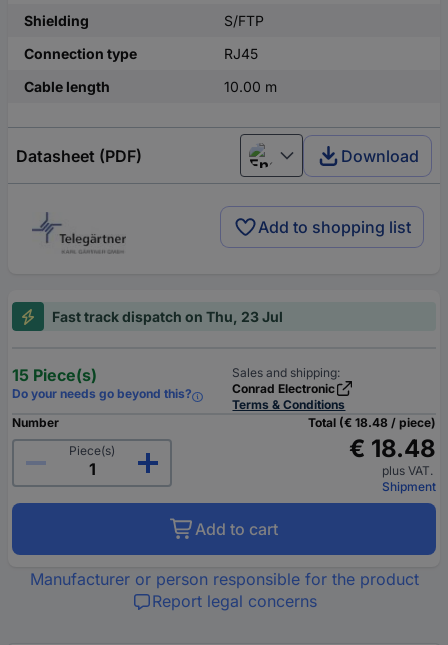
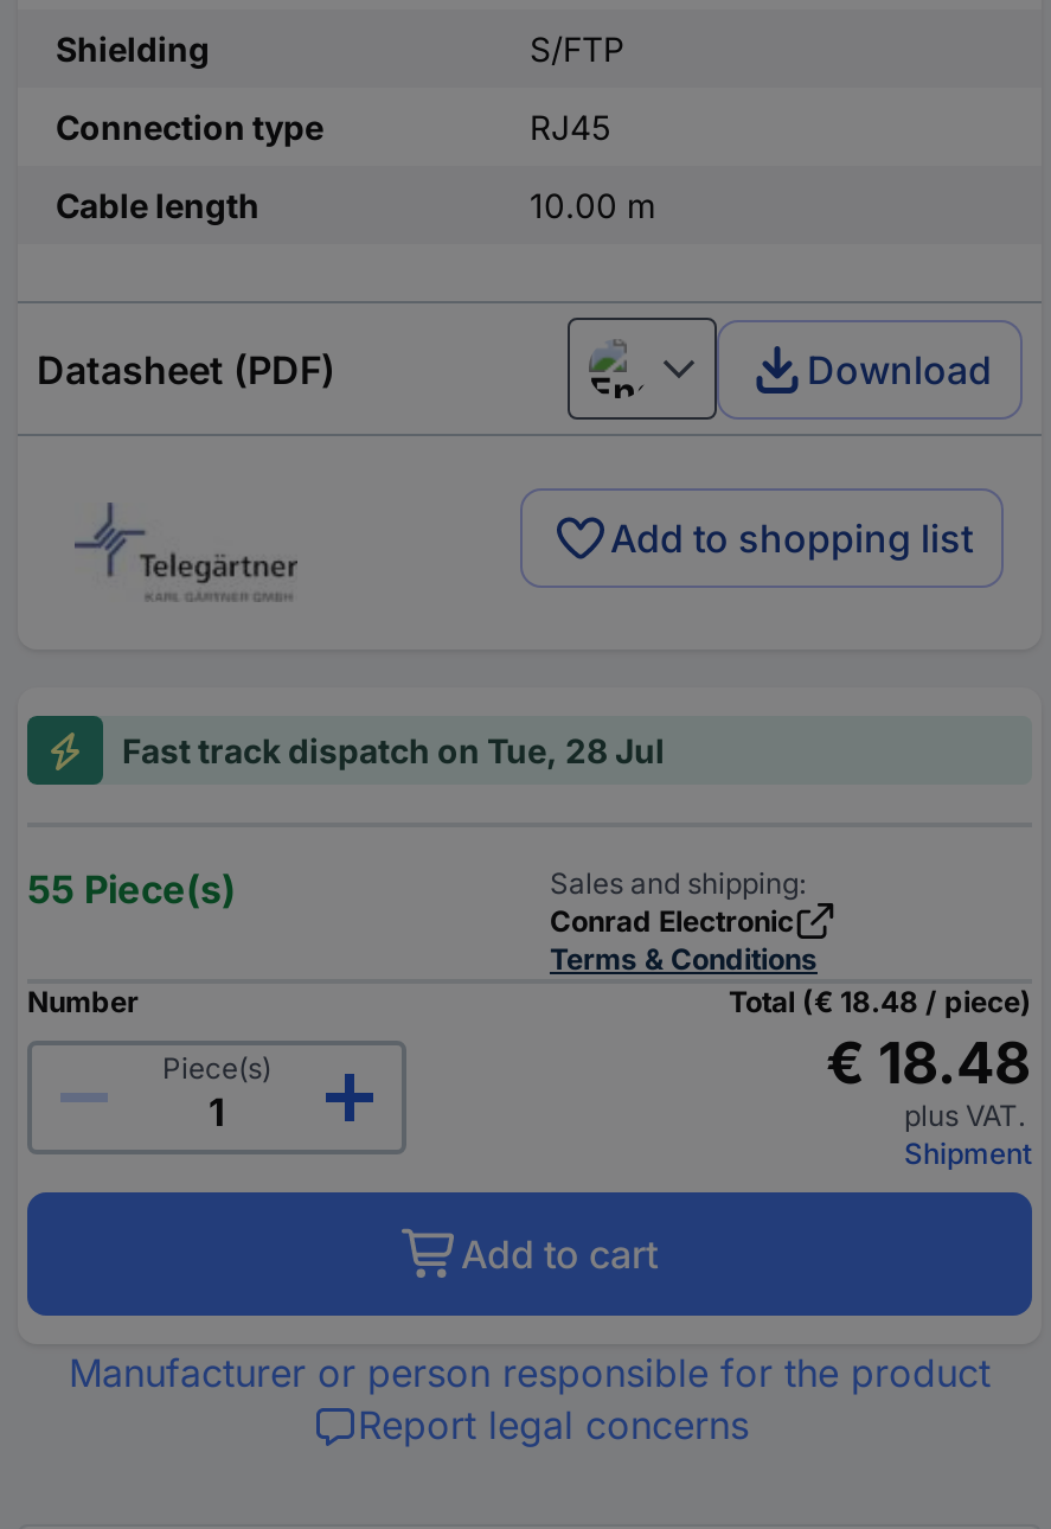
[52,308,283,325] Fast track dispatch on Thu, 23 Jul -> [122,731,665,771] Fast track dispatch on Tue, 28 Jul
[12,365,192,401] 15 Piece(s) | Do your needs go beyond this? -> [27,866,236,914] 55 Piece(s)

